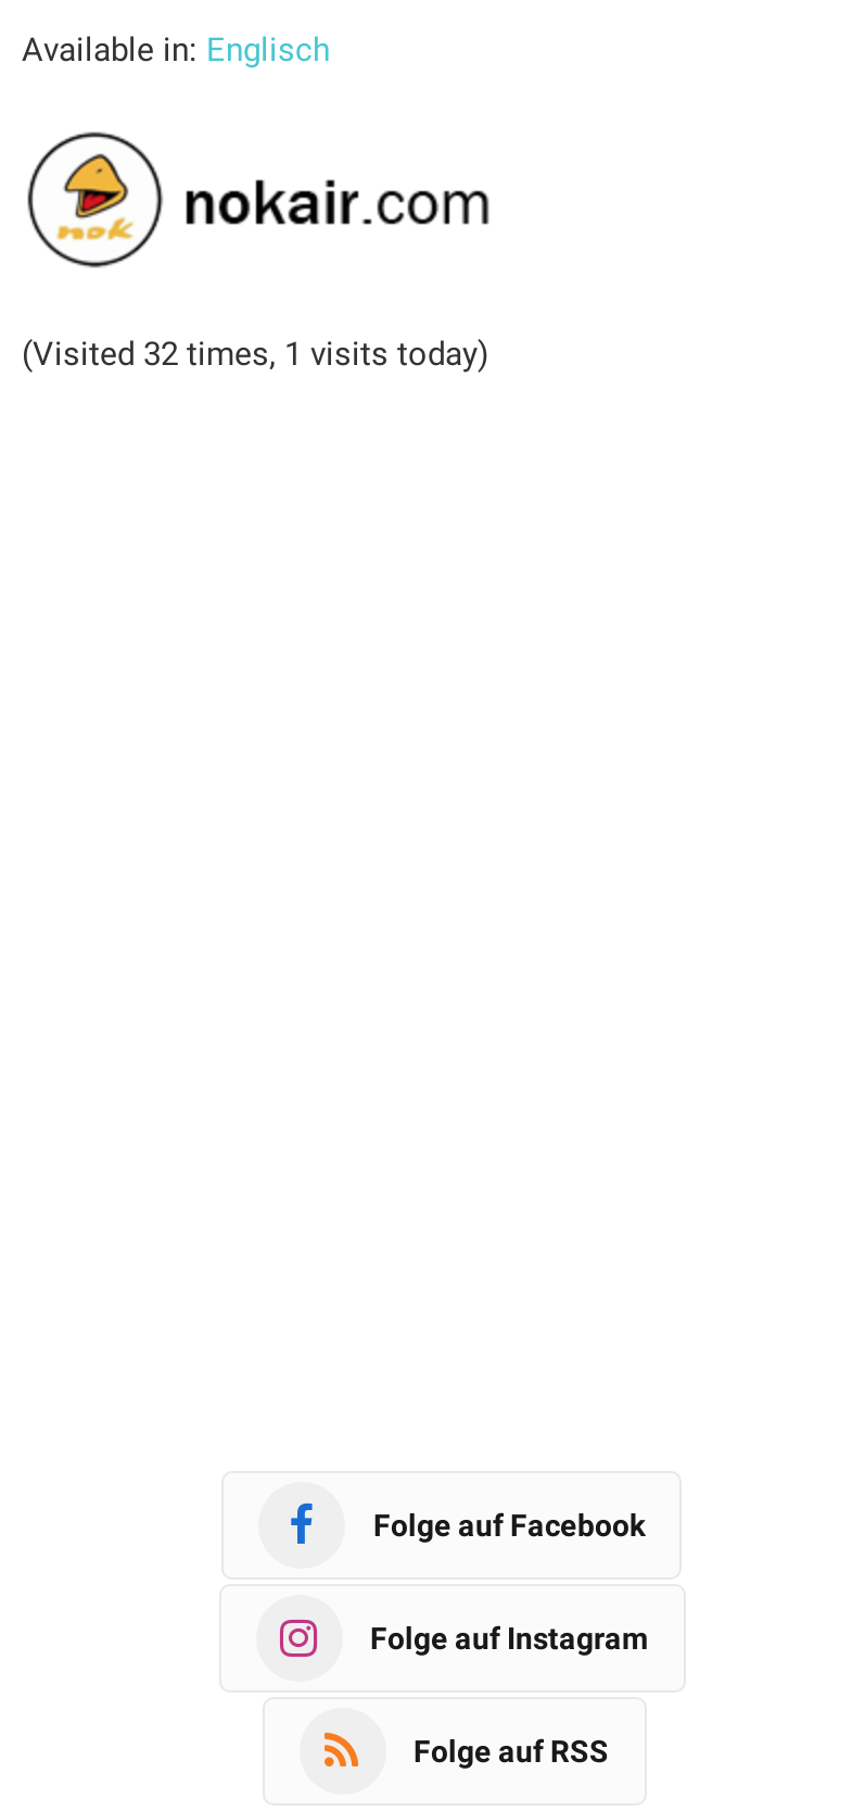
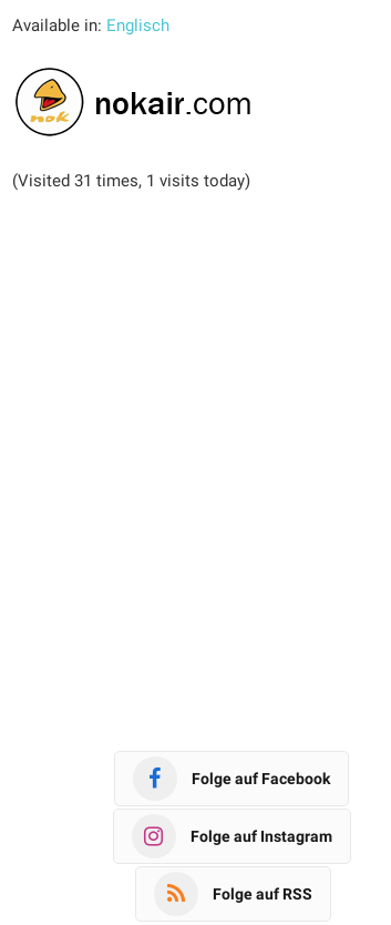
[22,335,488,374] (Visited 32 times, 1 visits today) -> [12,171,250,191] (Visited 31 times, 1 visits today)

